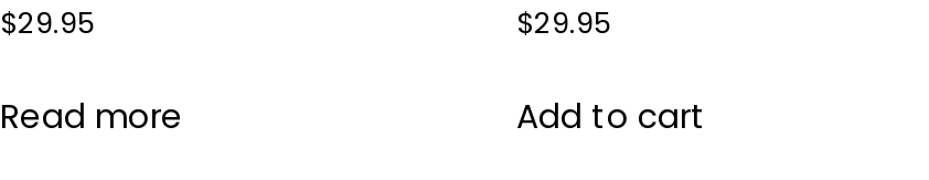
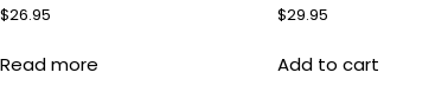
[0,12,95,41] $29.95 -> [0,9,51,24] $26.95

